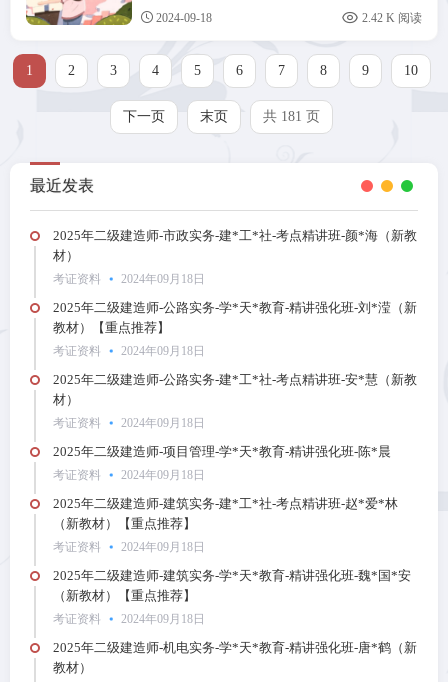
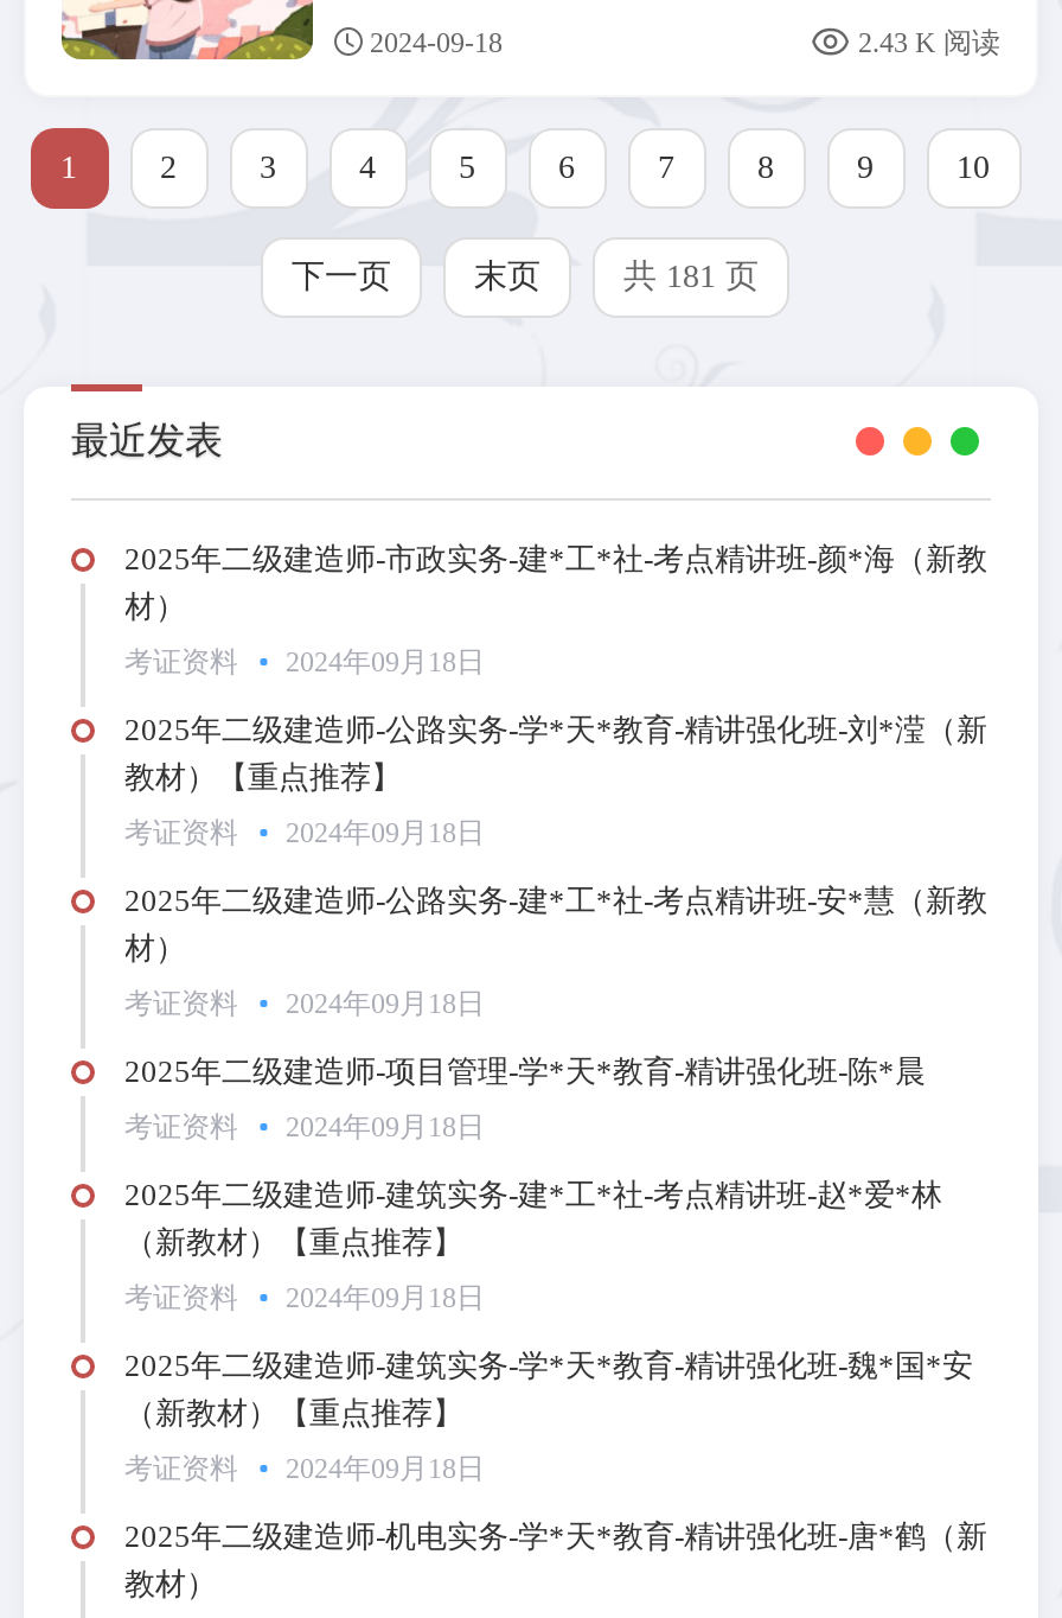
[362,11,422,25] 2.42 K 阅读 -> [858,26,1000,59] 2.43 K 阅读

